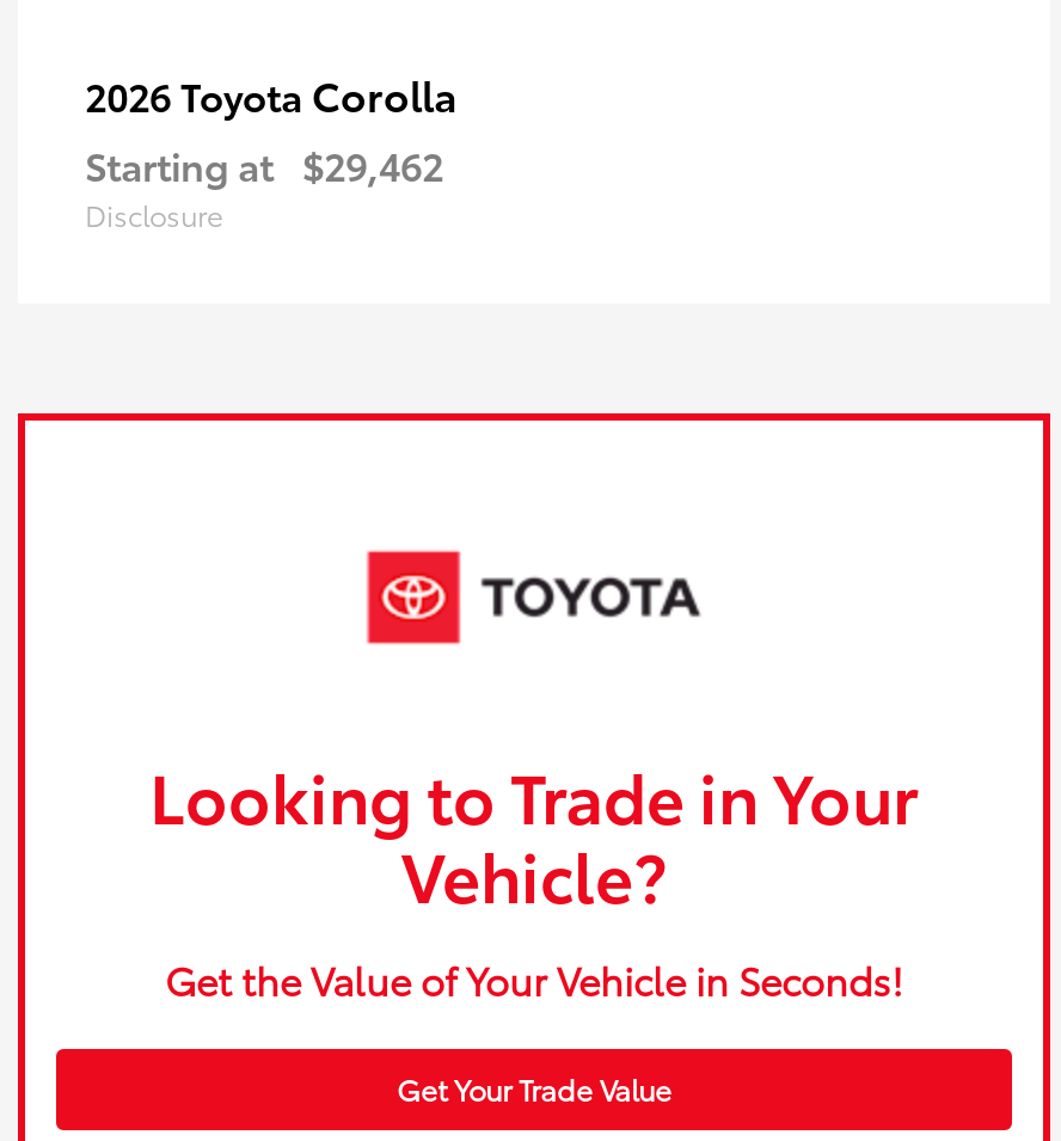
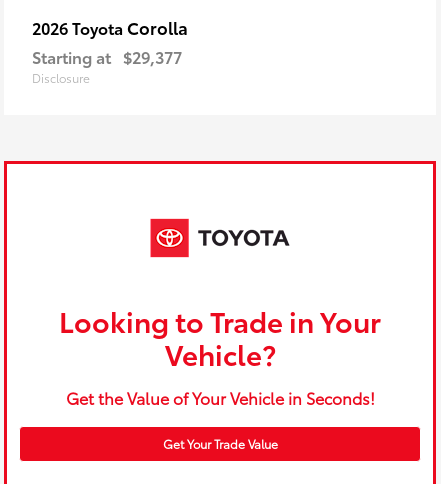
[85,136,443,191] Starting at $29,462 -> [32,45,182,68] Starting at $29,377

